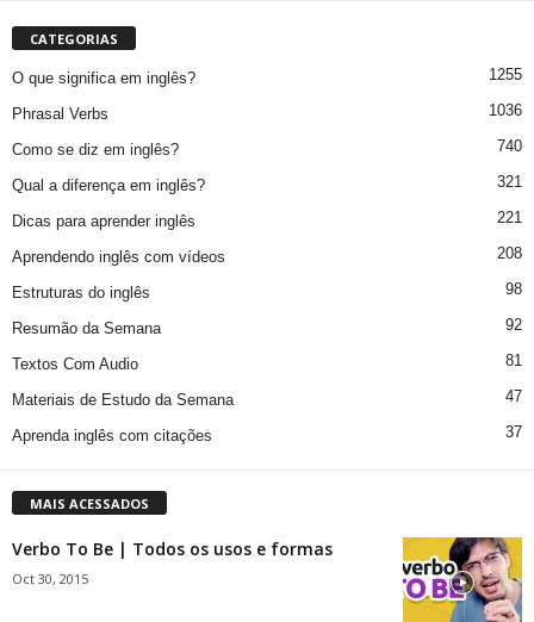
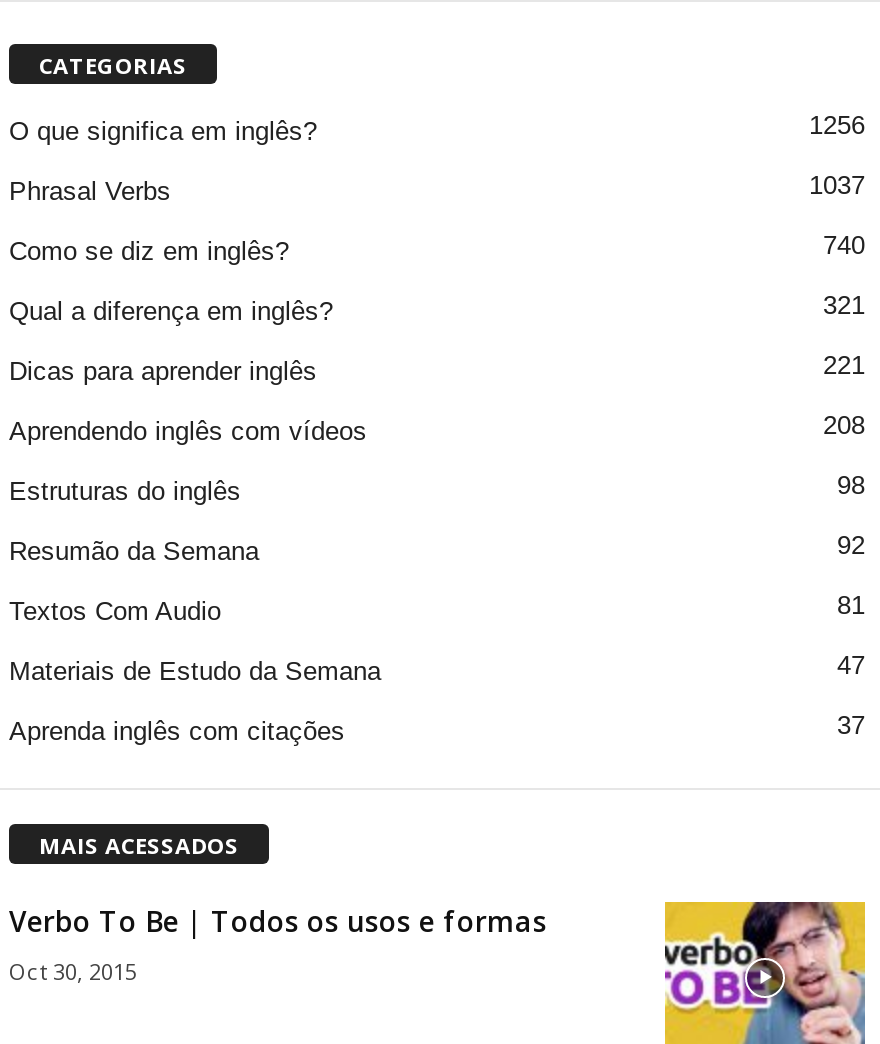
[489,66,522,84] 1255 -> [809,110,865,140] 1256
[489,102,522,119] 1036 -> [809,170,865,200] 1037

